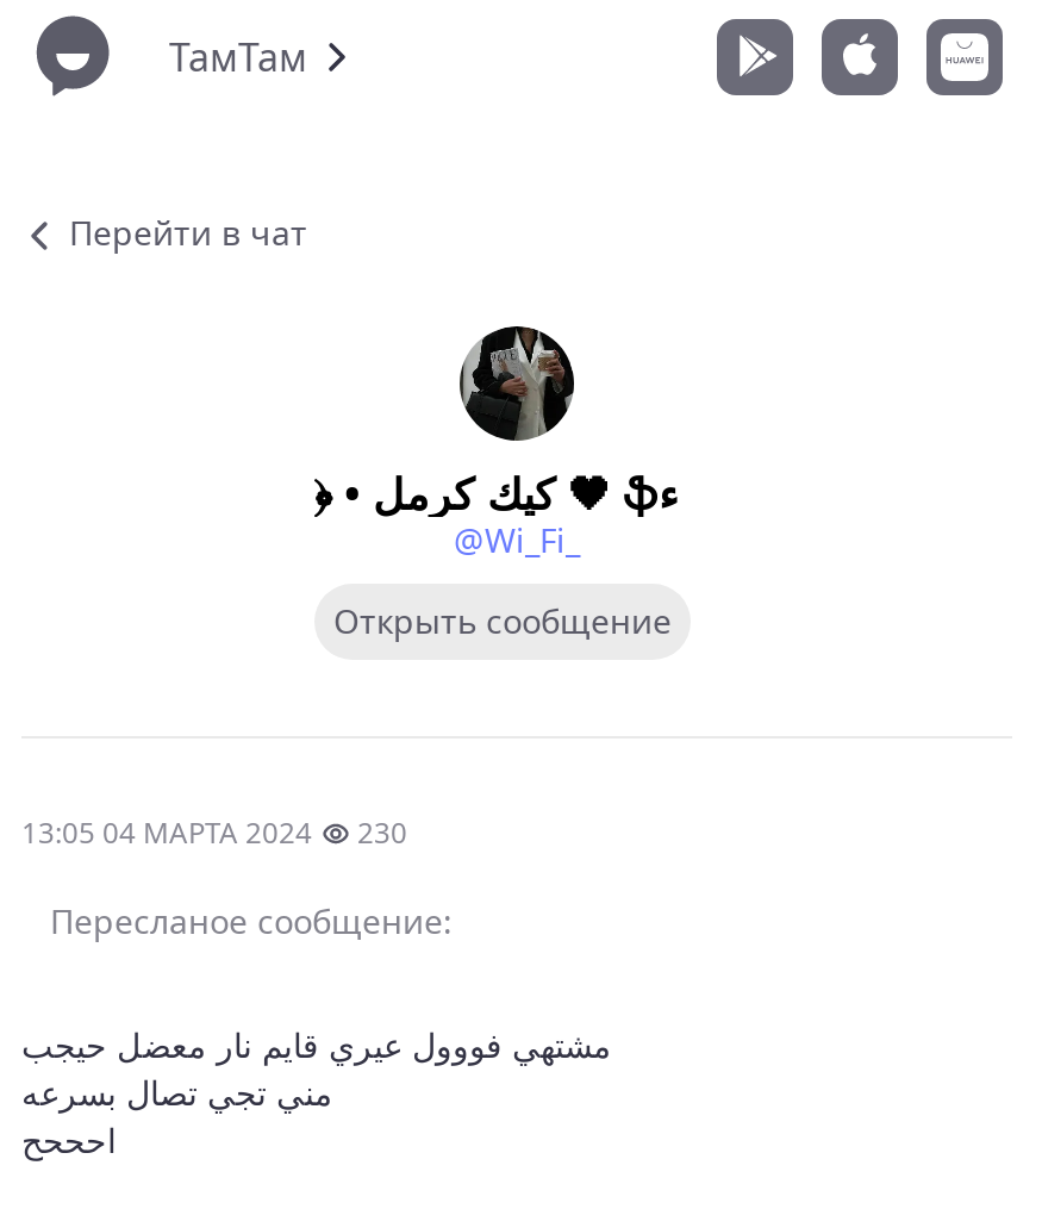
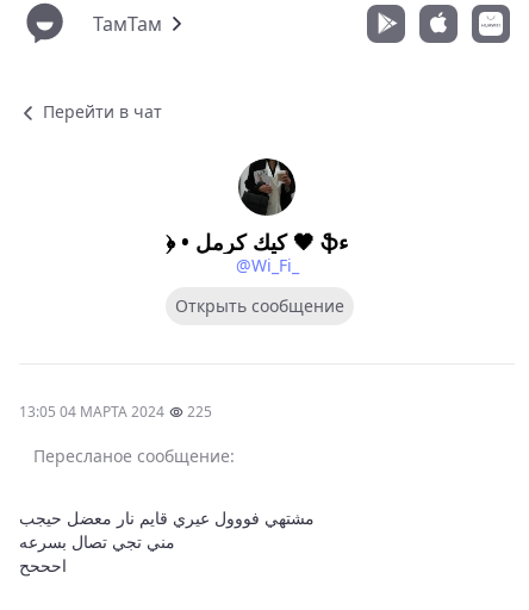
[21,812,407,853] 13:05 04 МАРТА 2024 230 -> [19,402,212,422] 13:05 04 МАРТА 2024 225

